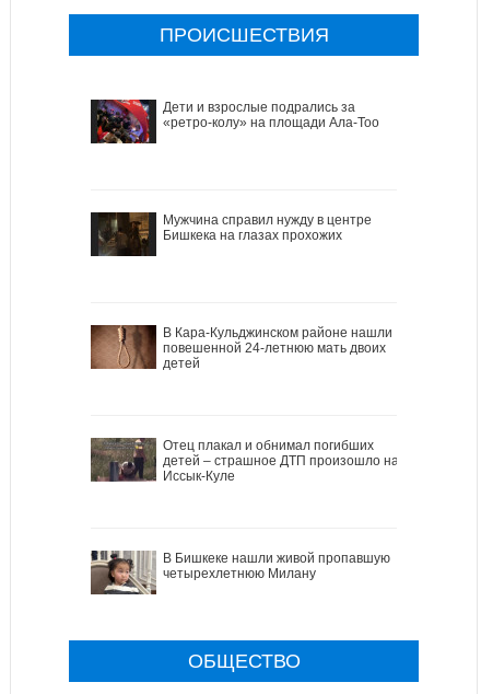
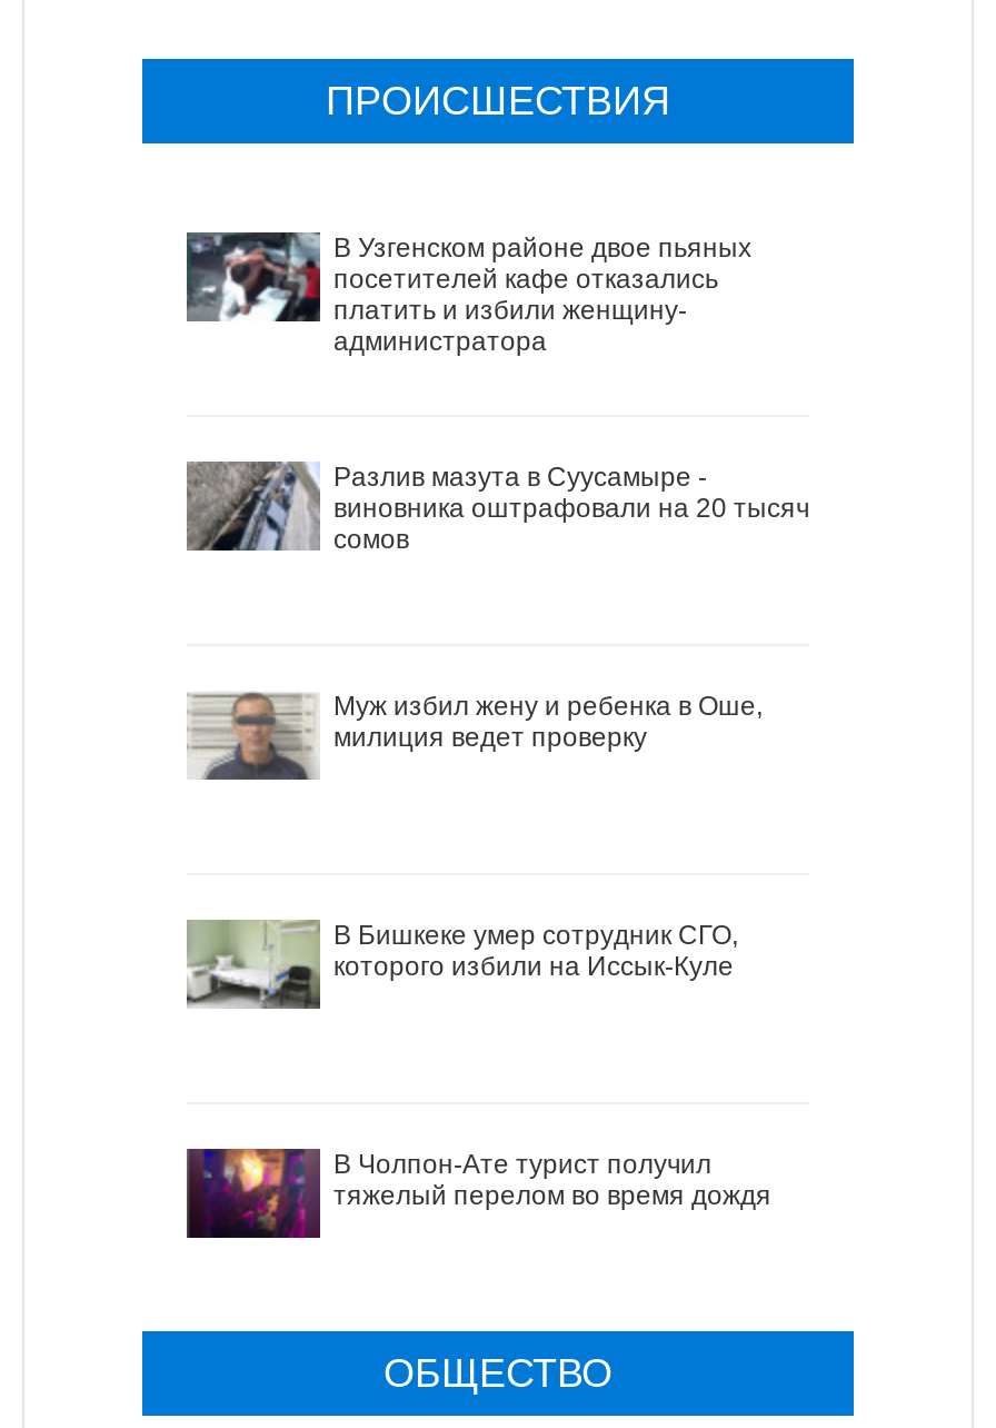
[91,99,379,144] [image] | Дети и взрослые подрались за | «ретро-колу» на площади Ала-Тоо -> [187,230,751,357] [image] | В Узгенском районе двое пьяных | посетителей кафе отказались | платить и избили женщину- | администратора
[91,212,372,257] [image] | Мужчина справил нужду в центре | Бишкека на глазах прохожих -> [187,461,809,555] [image] | Разлив мазута в Суусамыре - | виновника оштрафовали на 20 тысяч | сомов
[90,324,392,371] [image] | В Кара-Кульджинском районе нашли | повешенной 24-летнюю мать двоих | детей -> [187,690,763,782] [image] | Муж избил жену и ребенка в Оше, | милиция ведет проверку
[90,438,399,484] [image] | Отец плакал и обнимал погибших | детей – страшное ДТП произошло на | Иссык-Куле -> [187,919,738,1009] [image] | В Бишкеке умер сотрудник СГО, | которого избили на Иссык-Куле
[91,550,390,595] [image] | В Бишкеке нашли живой пропавшую | четырехлетнюю Милану -> [187,1148,771,1238] [image] | В Чолпон-Ате турист получил | тяжелый перелом во время дождя

